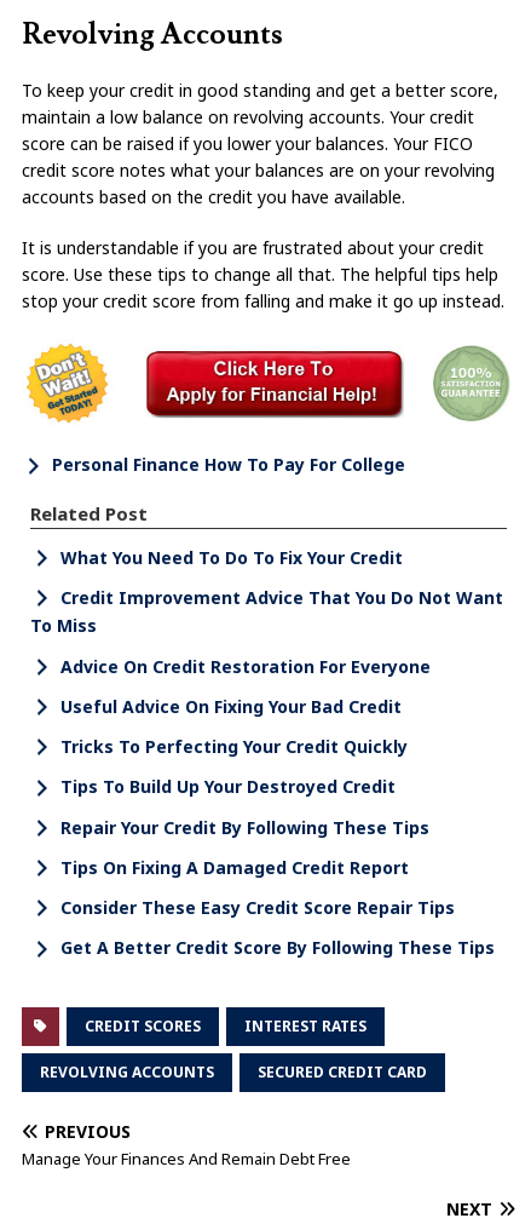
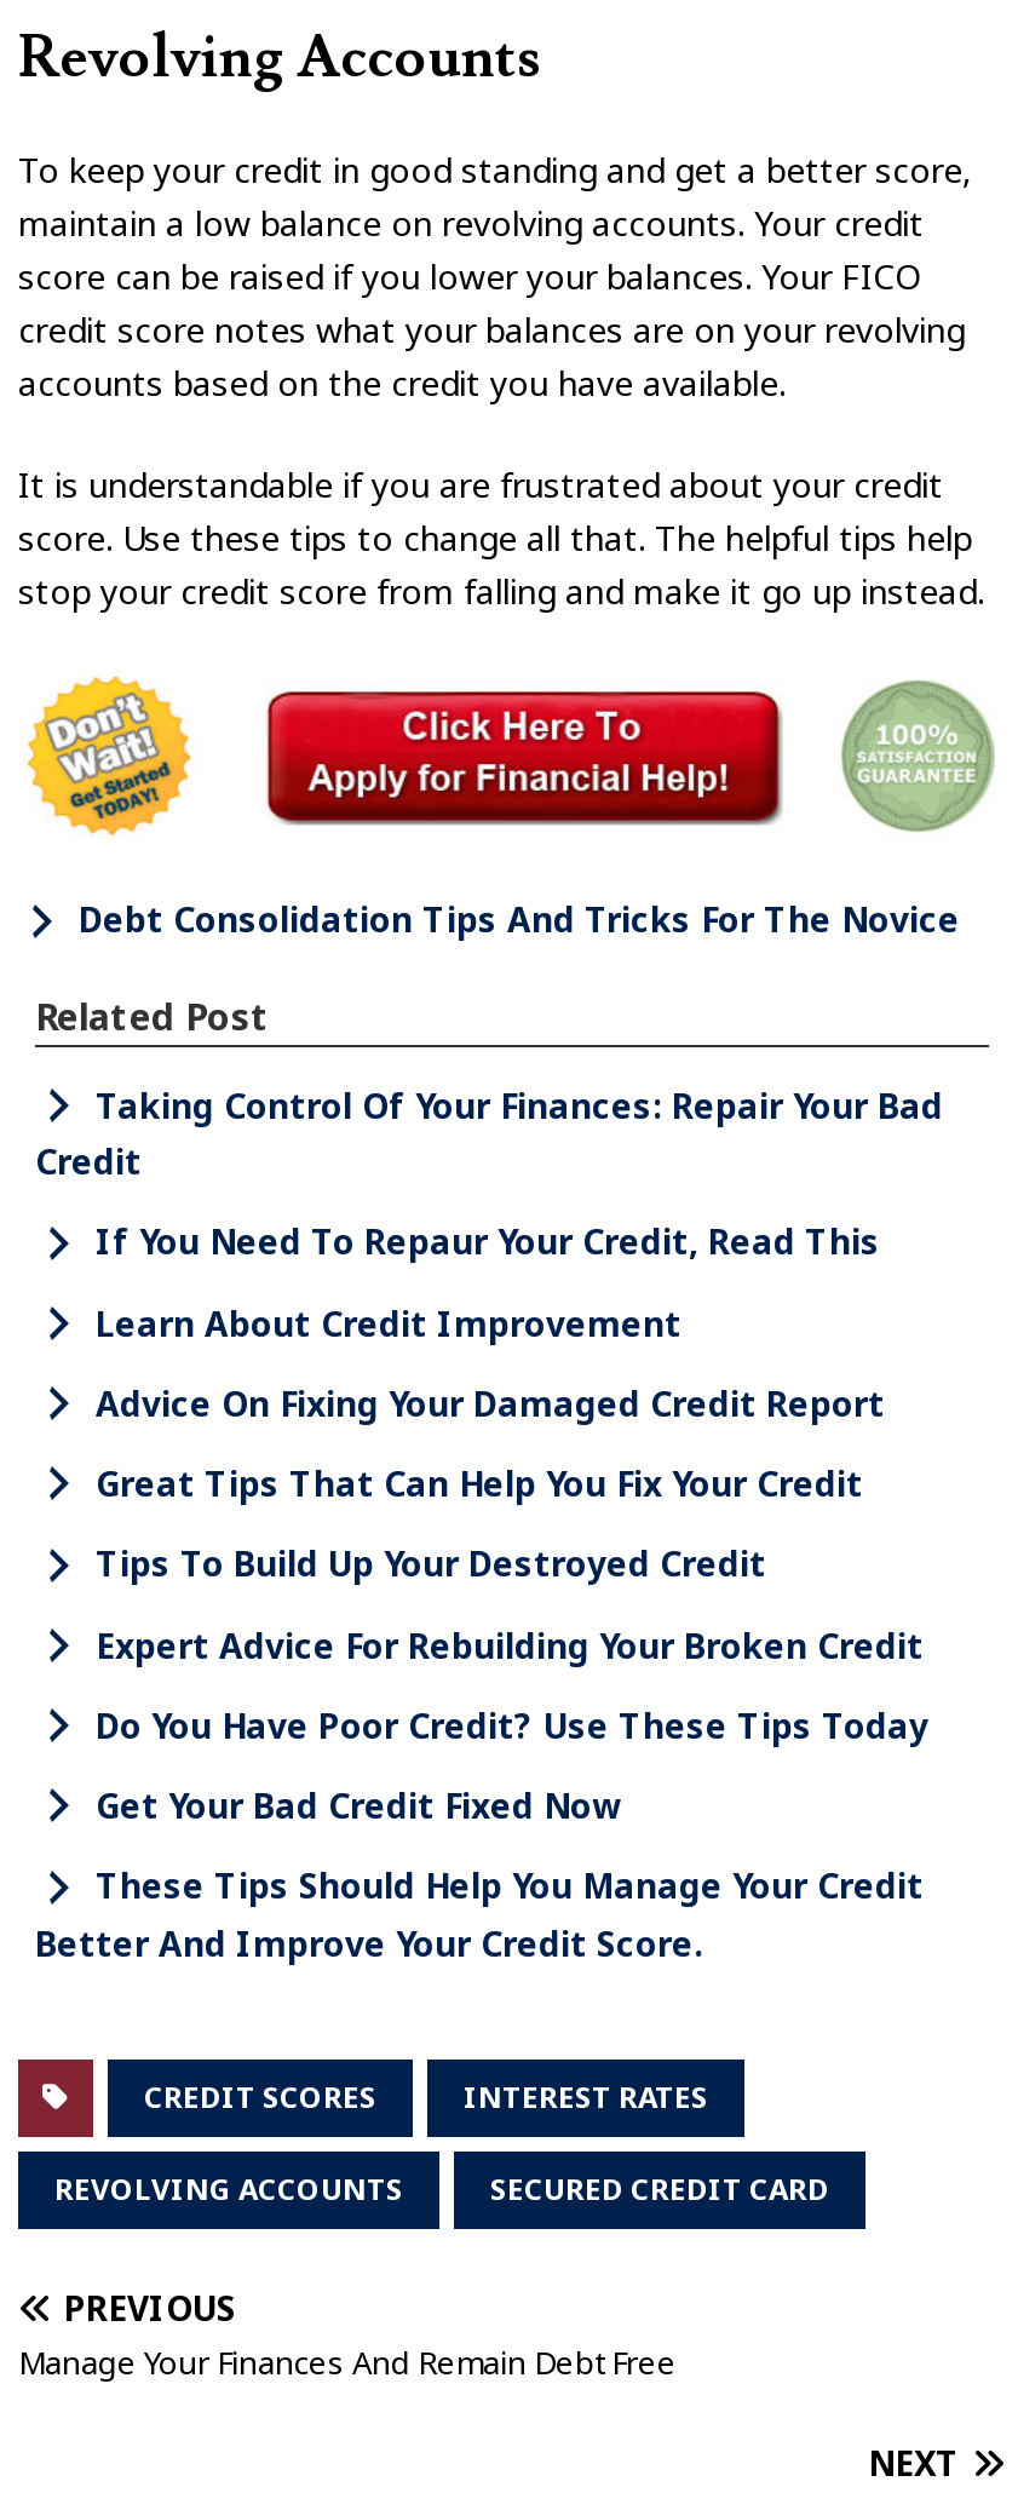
[52,453,405,476] Personal Finance How To Pay For College -> [79,894,960,940] Debt Consolidation Tips And Tricks For The Novice
[60,546,403,569] What You Need To Do To Fix Your Credit -> [35,1081,943,1184] Taking Control Of Your Finances: Repair Your Bad | Credit
[30,586,503,638] Credit Improvement Advice That You Do Not Want | To Miss -> [96,1218,880,1264] If You Need To Repaur Your Credit, Read This
[60,655,431,678] Advice On Credit Restoration For Everyone -> [96,1299,681,1345] Learn About Credit Improvement
[60,695,402,718] Useful Advice On Fixing Your Bad Credit -> [96,1379,885,1425] Advice On Fixing Your Damaged Credit Report
[60,735,408,758] Tricks To Perfecting Your Credit Quickly -> [96,1460,863,1506] Great Tips That Can Help You Fix Your Credit
[60,816,429,839] Repair Your Credit By Following These Tips -> [96,1621,924,1667] Expert Advice For Rebuilding Your Broken Credit
[60,856,409,879] Tips On Fixing A Damaged Credit Report -> [96,1701,928,1747] Do You Have Poor Credit? Use These Tips Today
[60,896,455,919] Consider These Easy Credit Score Repair Tips -> [96,1782,621,1828] Get Your Bad Credit Fixed Now
[60,937,495,960] Get A Better Credit Score By Following These Tips -> [35,1862,924,1965] These Tips Should Help You Manage Your Credit | Better And Improve Your Credit Score.

